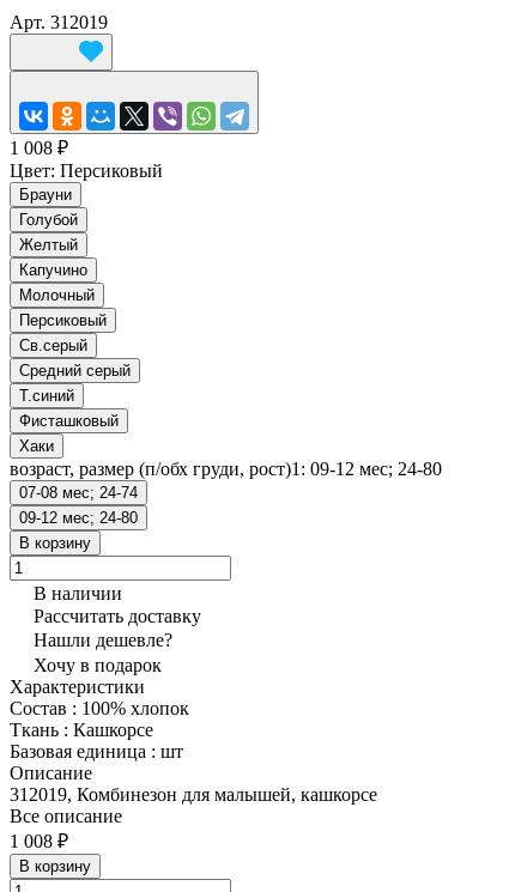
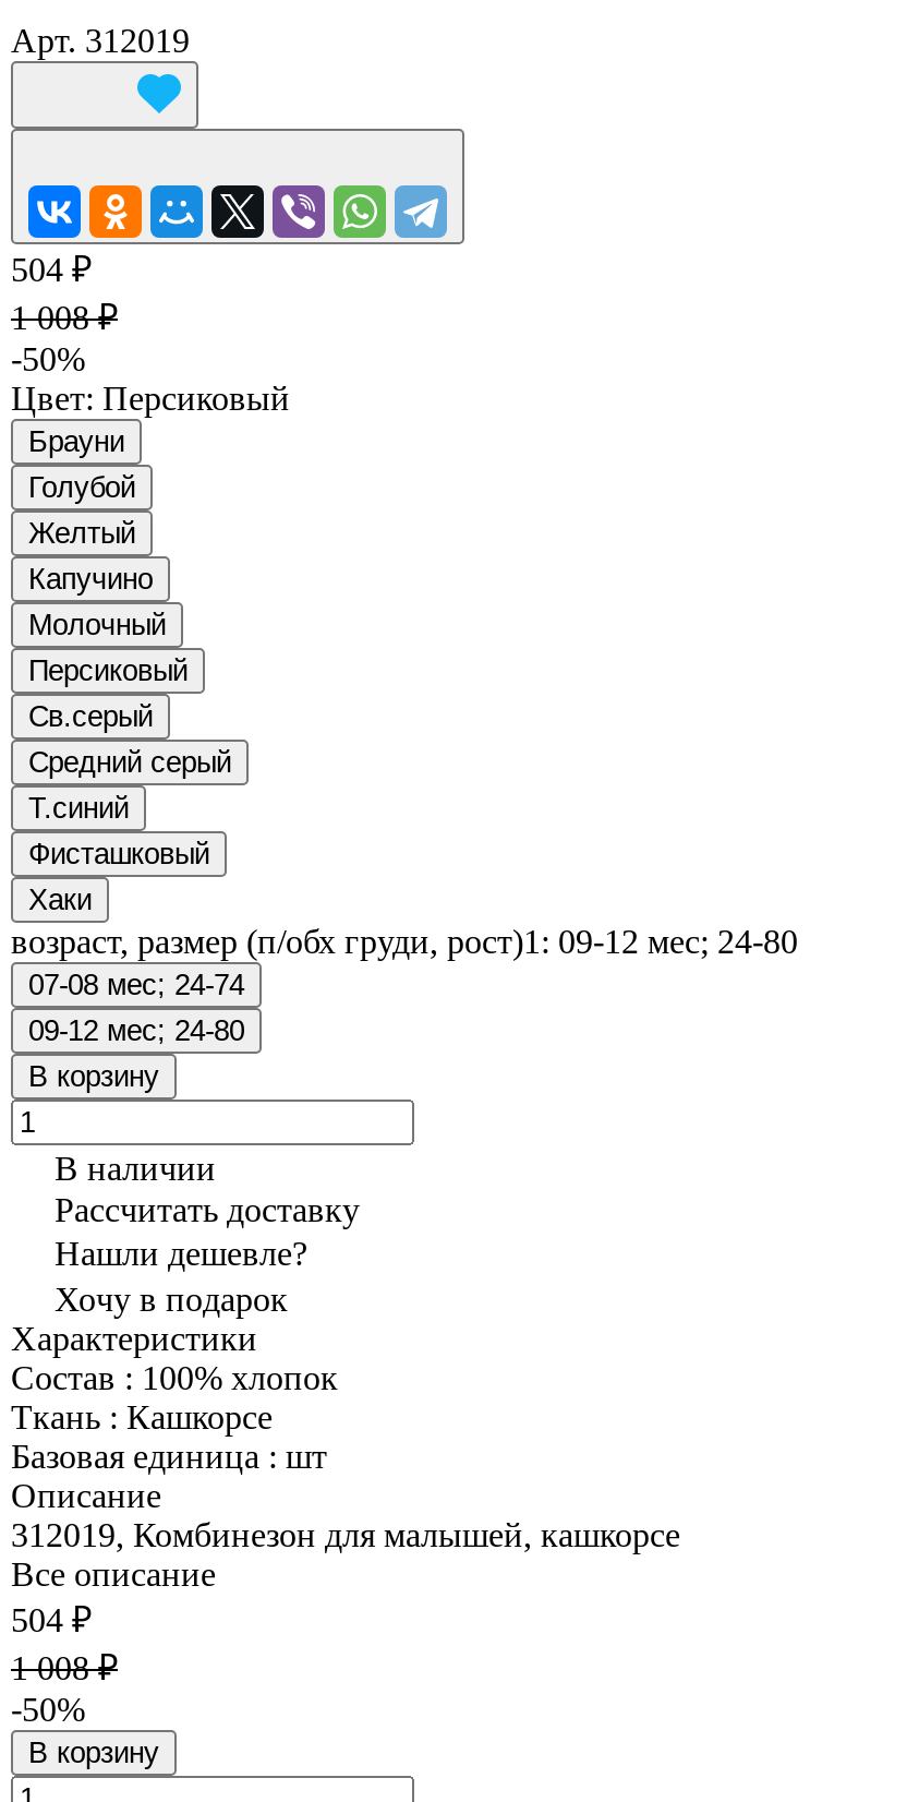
none -> [11,251,92,288] 504 ₽
none -> [11,340,85,377] -50%
none -> [11,1601,92,1638] 504 ₽
none -> [11,1691,85,1728] -50%

